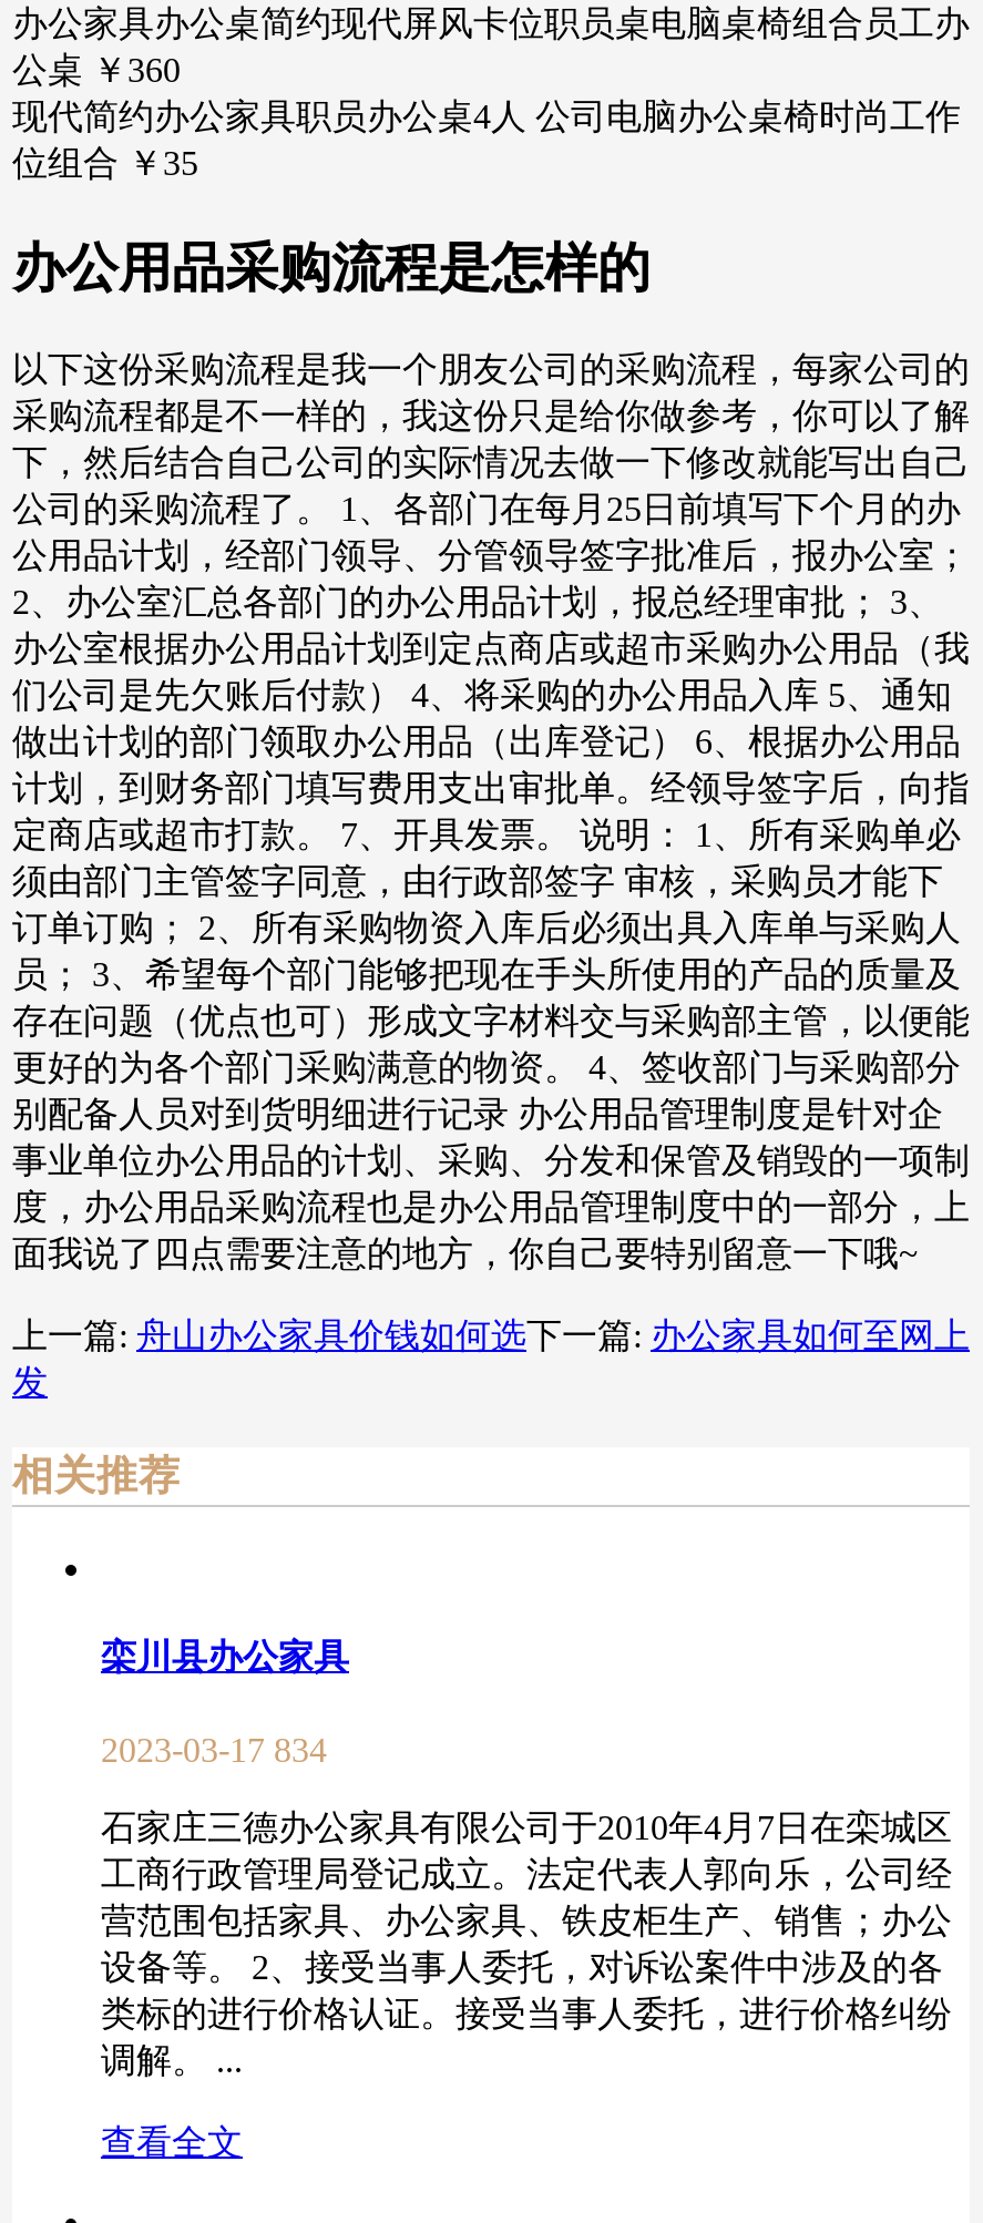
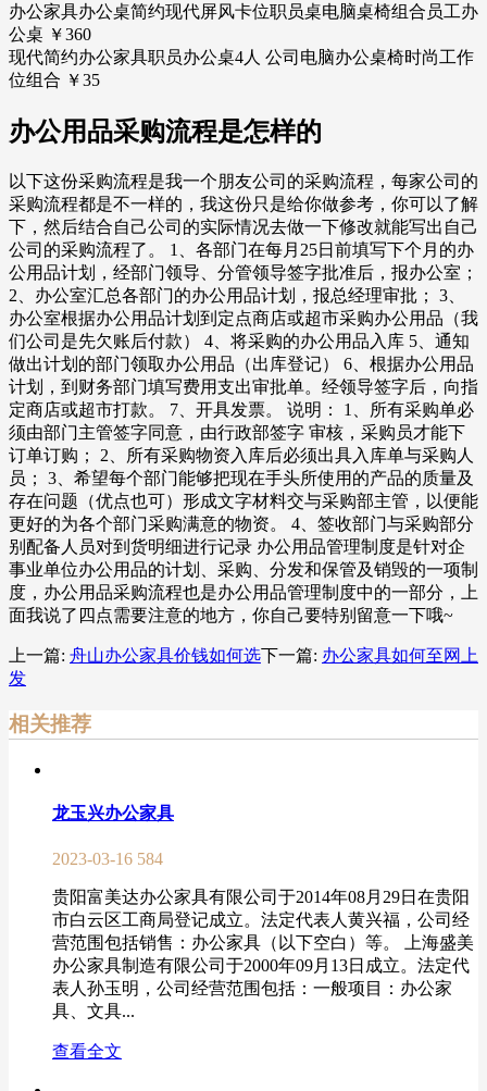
[101,1639,349,1676] 栾川县办公家具 -> [52,804,174,823] 龙玉兴办公家具
[101,1730,327,1768] 2023-03-17 834 -> [52,849,163,868] 2023-03-16 584
[101,1808,952,2078] 石家庄三德办公家具有限公司于2010年4月7日在栾城区 | 工商行政管理局登记成立。法定代表人郭向乐，公司经 | 营范围包括家具、办公家具、铁皮柜生产、销售；办公 | 设备等。 2、接受当事人委托，对诉讼案件中涉及的各 | 类标的进行价格认证。接受当事人委托，进行价格纠纷 | 调解。 ... -> [52,887,474,1020] 贵阳富美达办公家具有限公司于2014年08月29日在贵阳 | 市白云区工商局登记成立。法定代表人黄兴福，公司经 | 营范围包括销售：办公家具（以下空白）等。 上海盛美 | 办公家具制造有限公司于2000年09月13日成立。法定代 | 表人孙玉明，公司经营范围包括：一般项目：办公家 | 具、文具...

